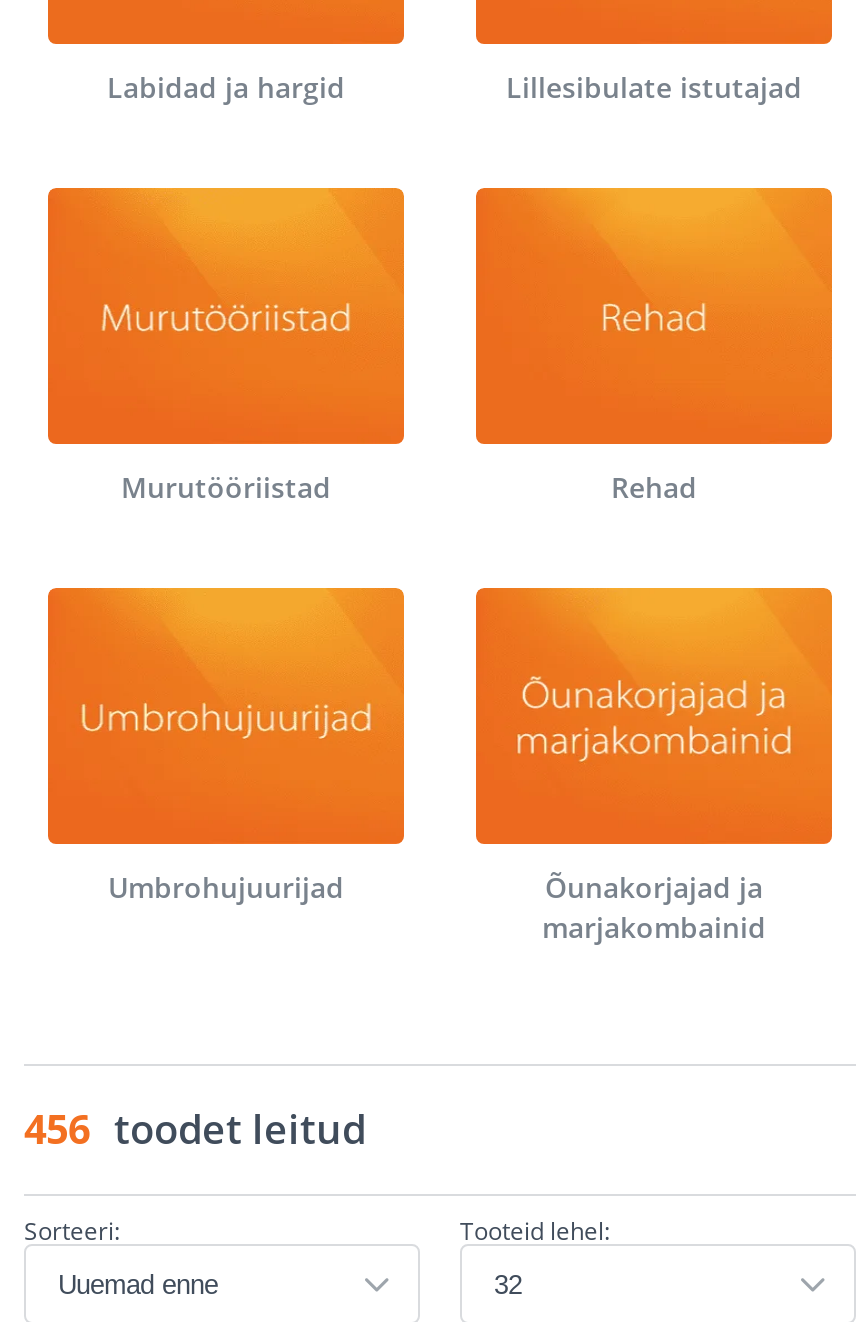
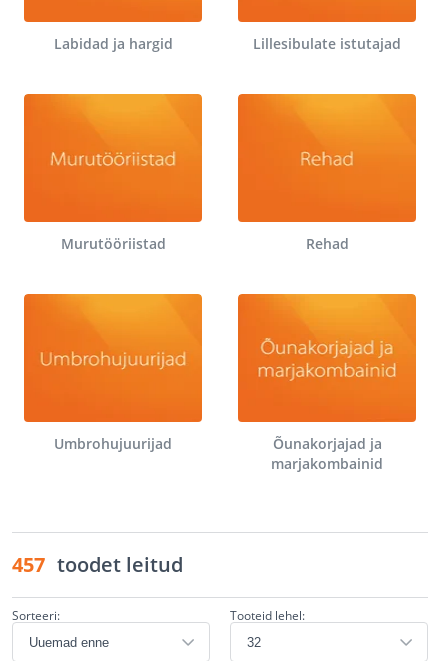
[24,1102,366,1156] 456 toodet leitud -> [12,551,183,578] 457 toodet leitud

